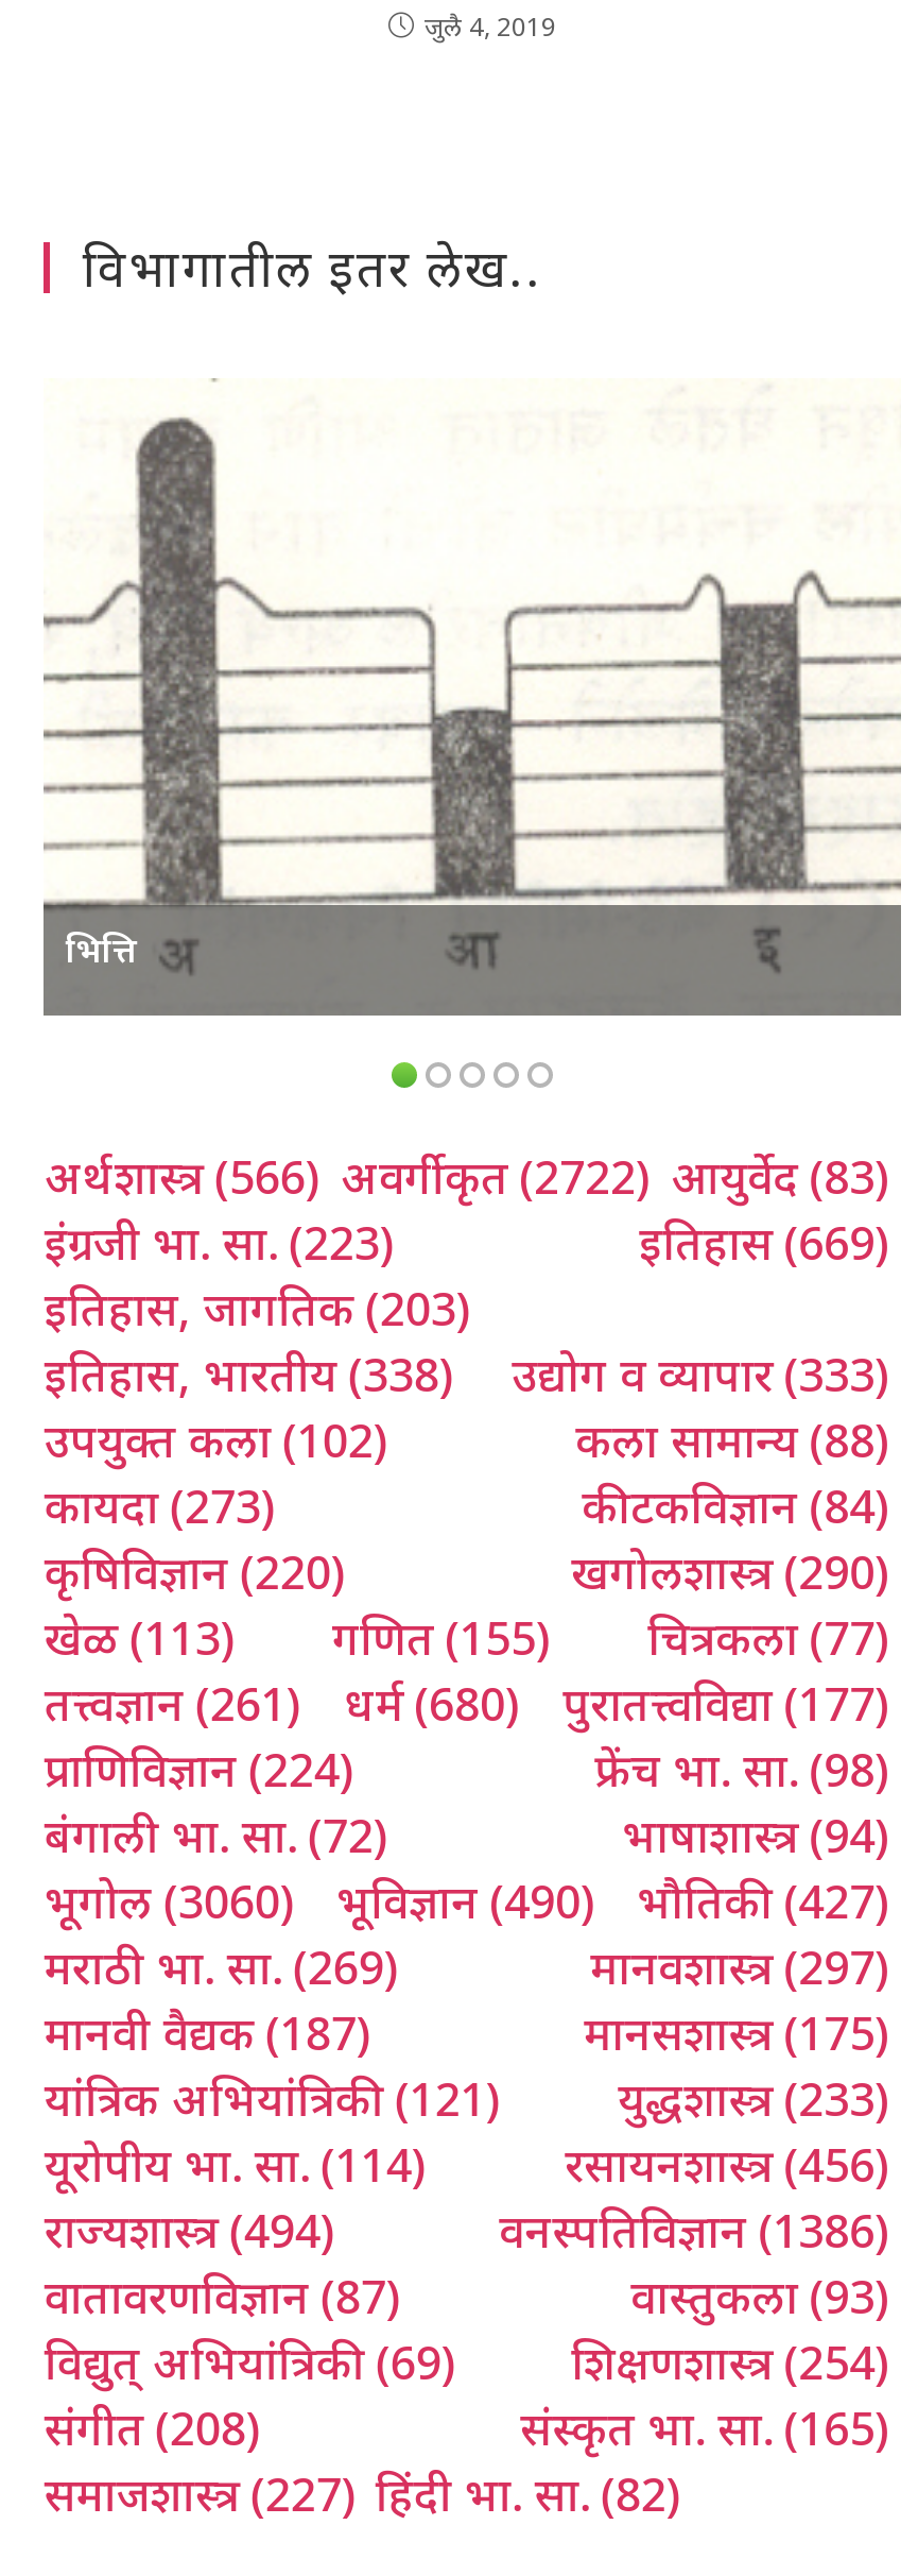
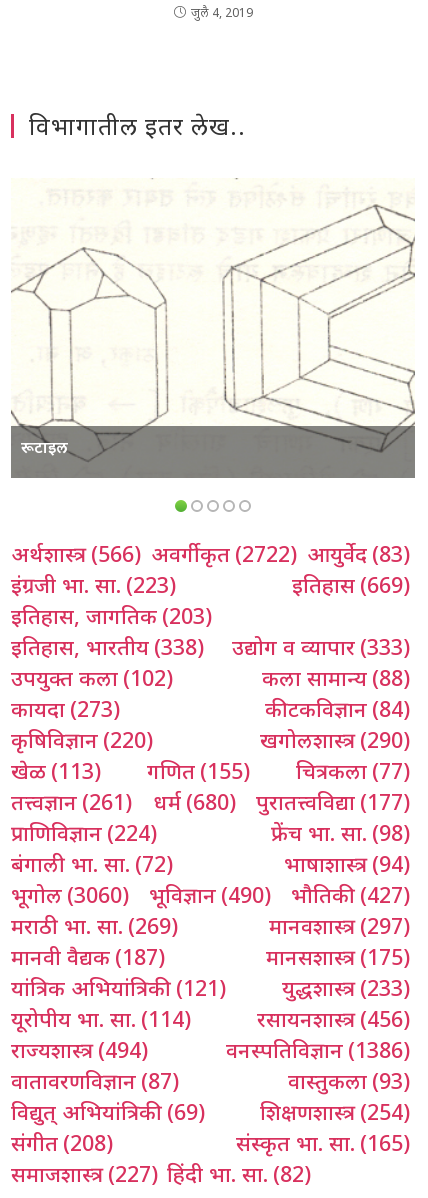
[41,416,903,973] [image] | भित्ति -> [10,197,416,462] [image] | रूटाइल

